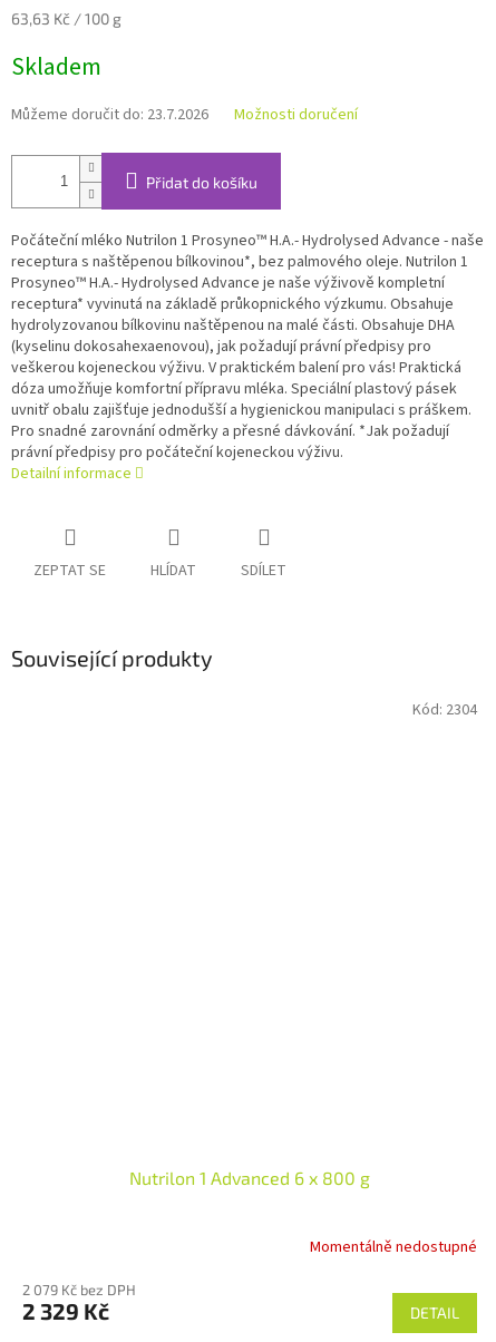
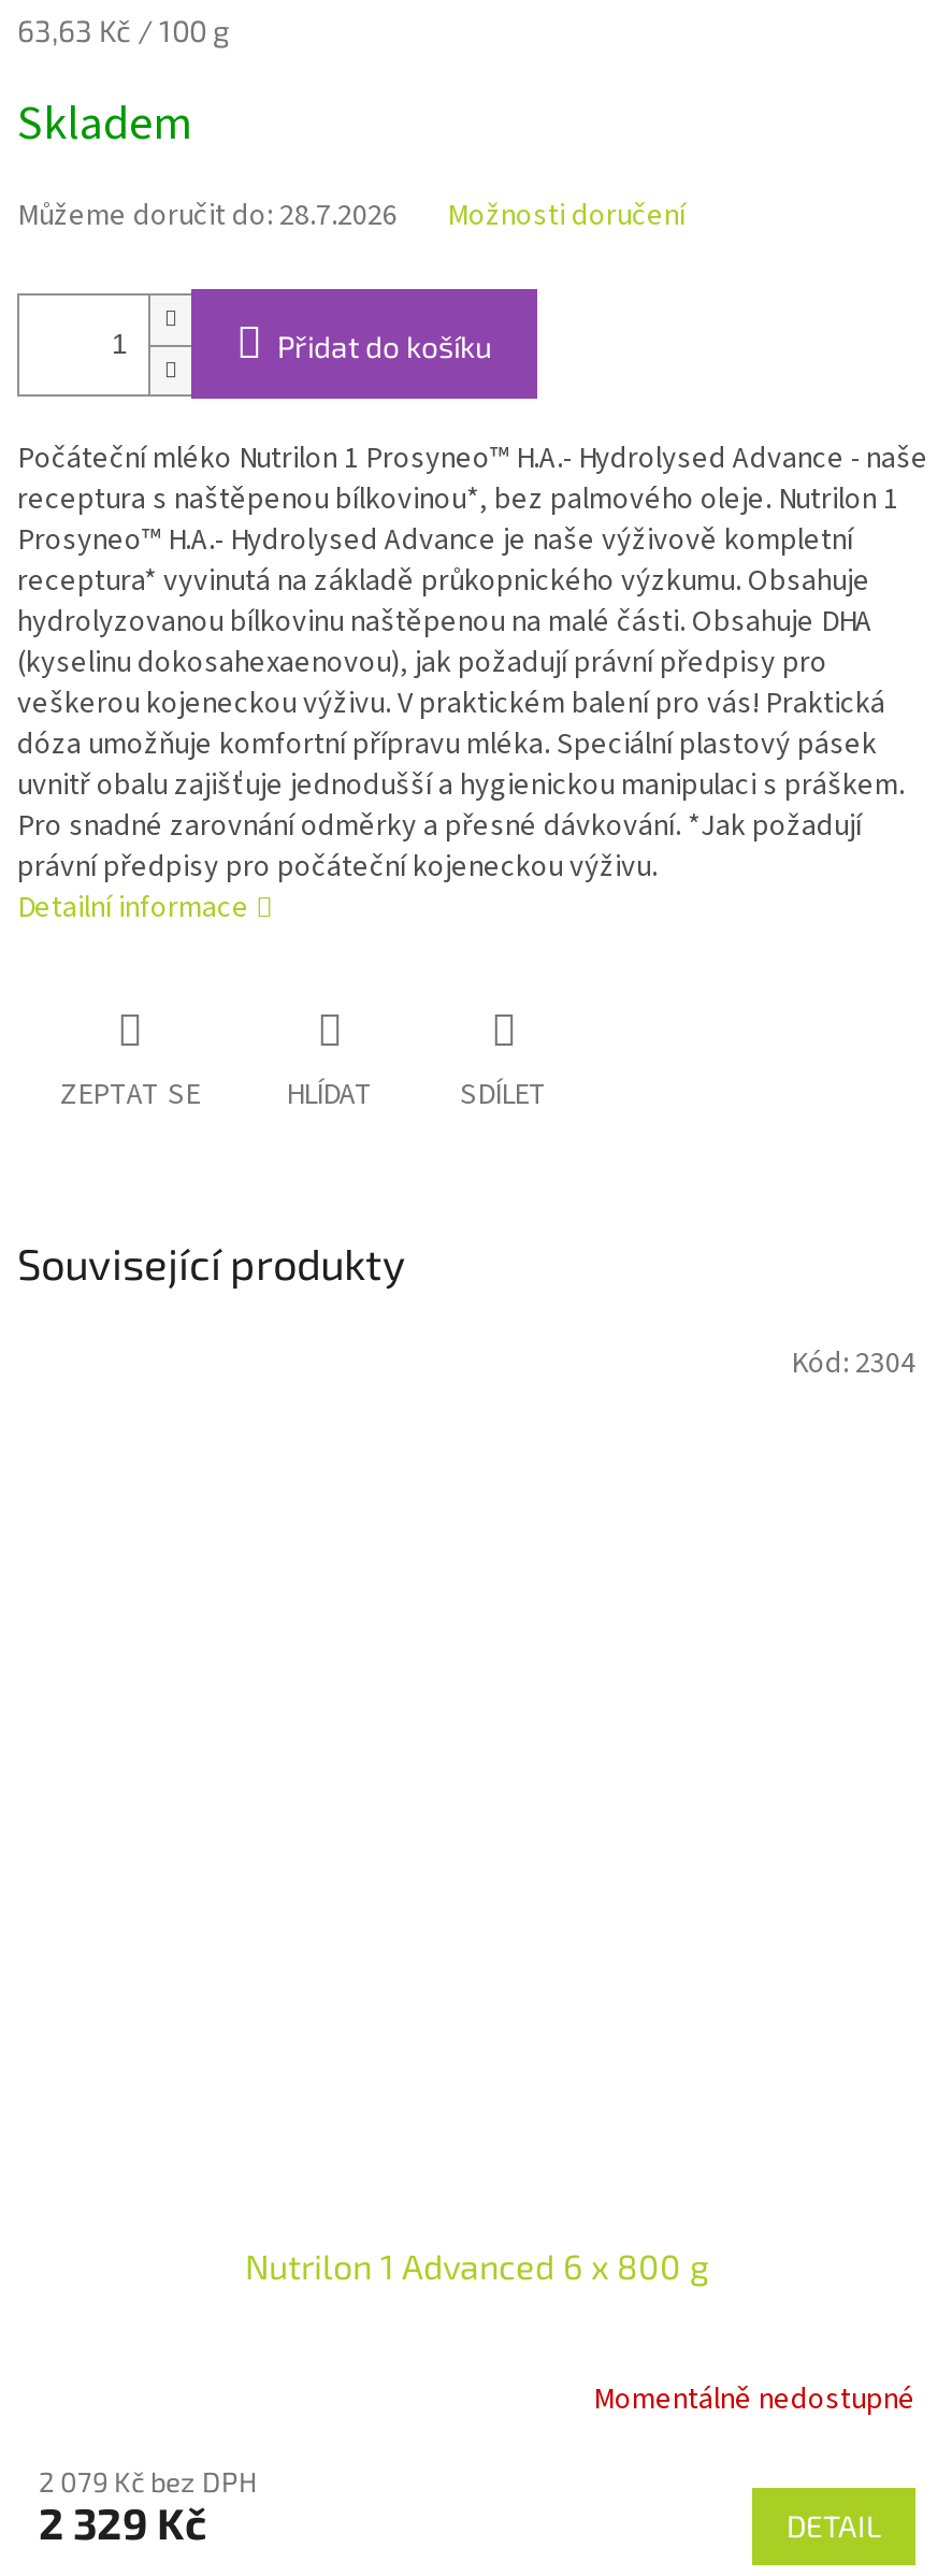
[11,104,208,126] Můžeme doručit do: 23.7.2026 -> [17,195,398,238] Můžeme doručit do: 28.7.2026

